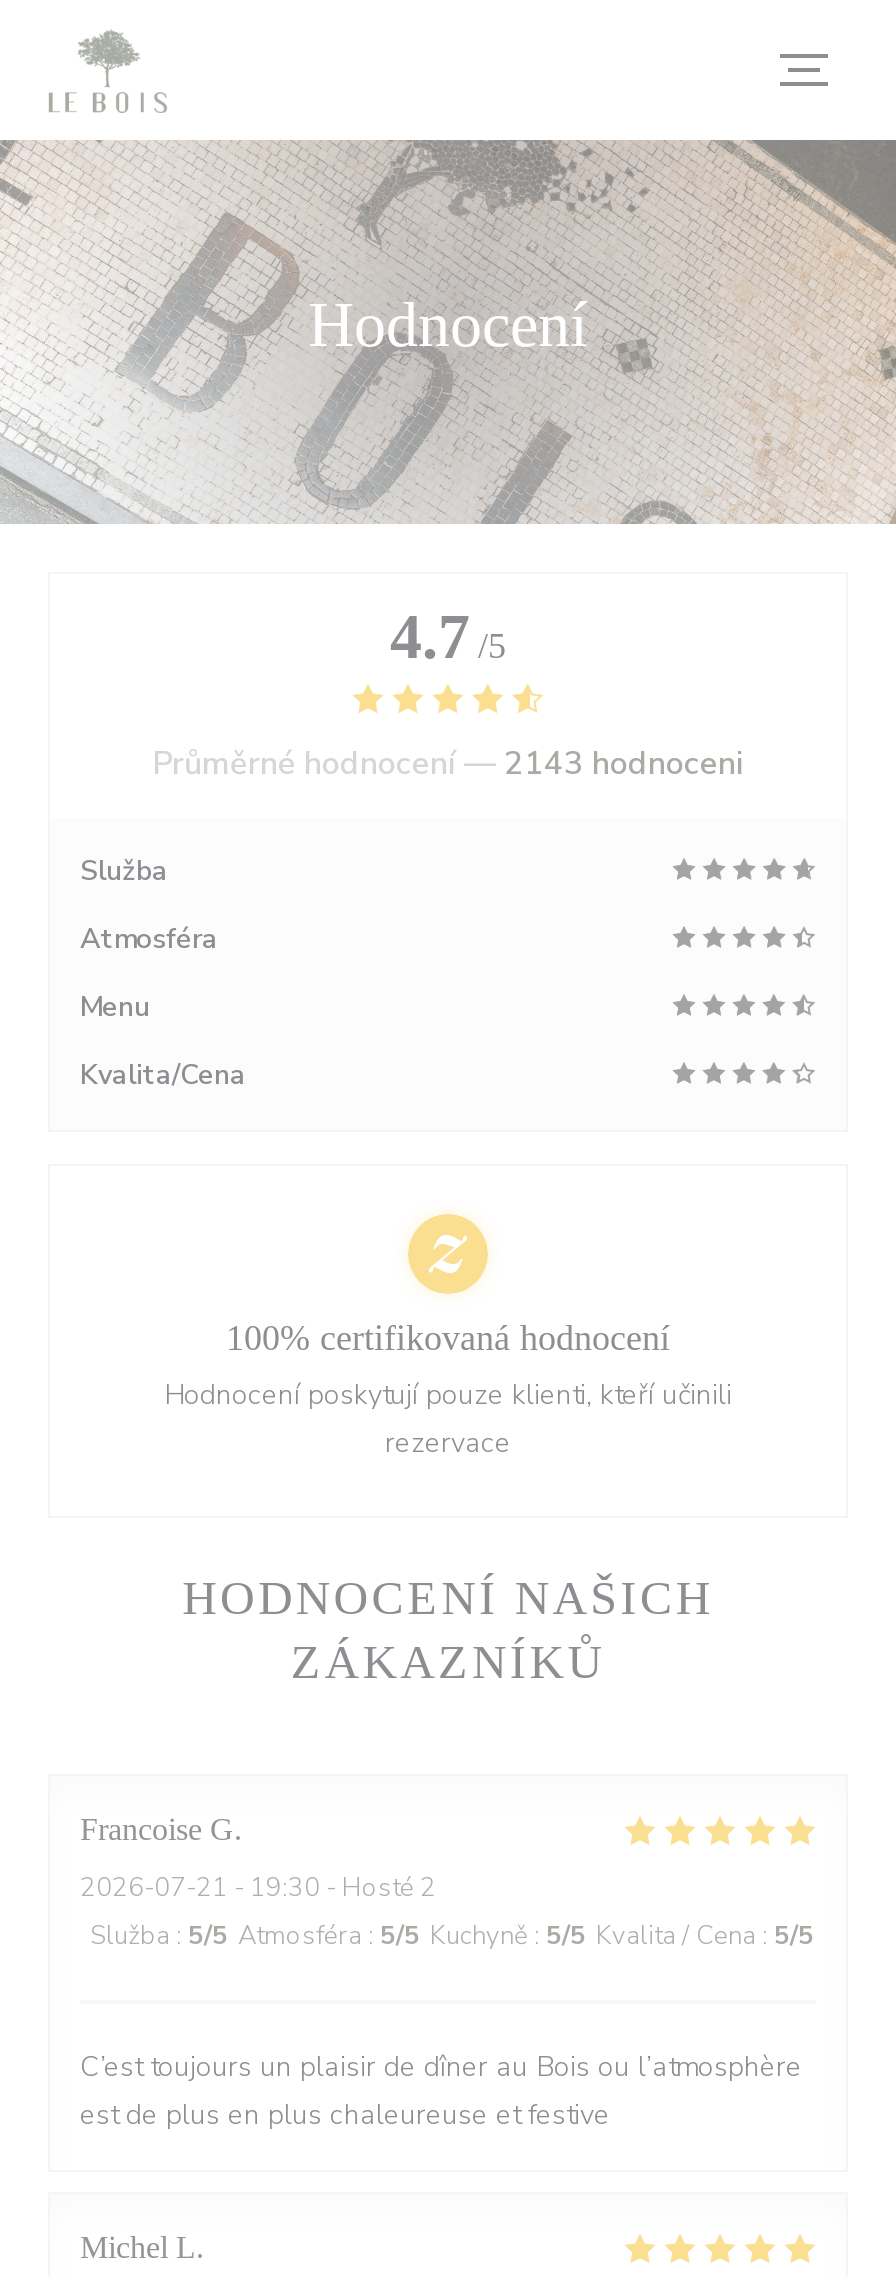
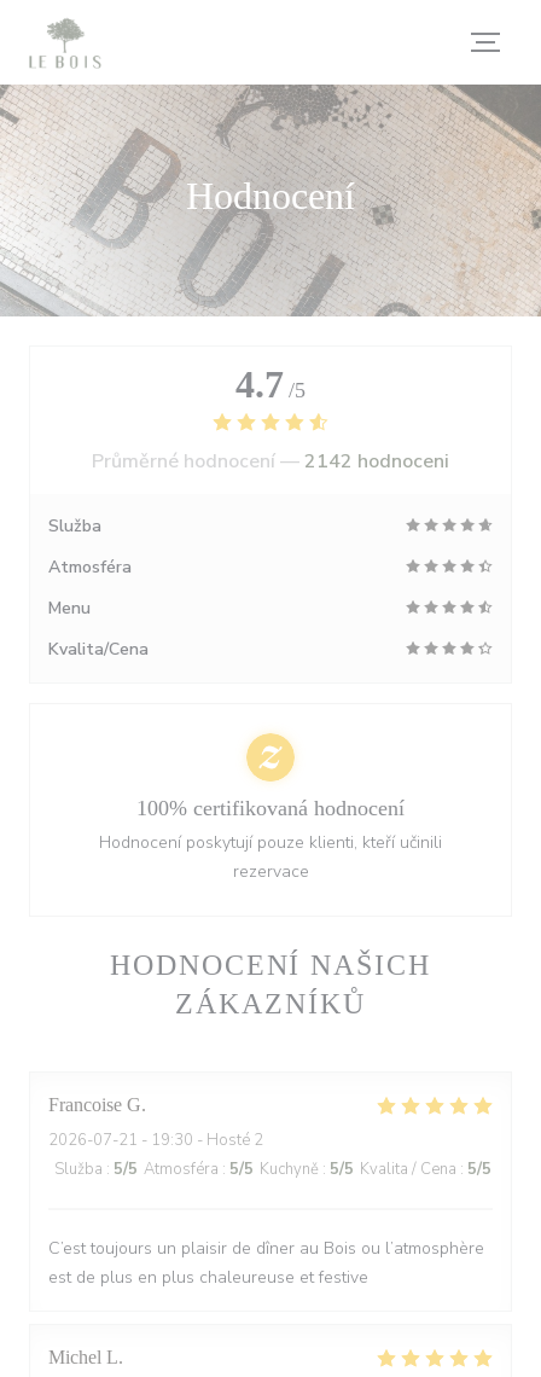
[152,742,744,786] Průměrné hodnocení — 2143 hodnoceni -> [92,448,449,475] Průměrné hodnocení — 2142 hodnoceni

